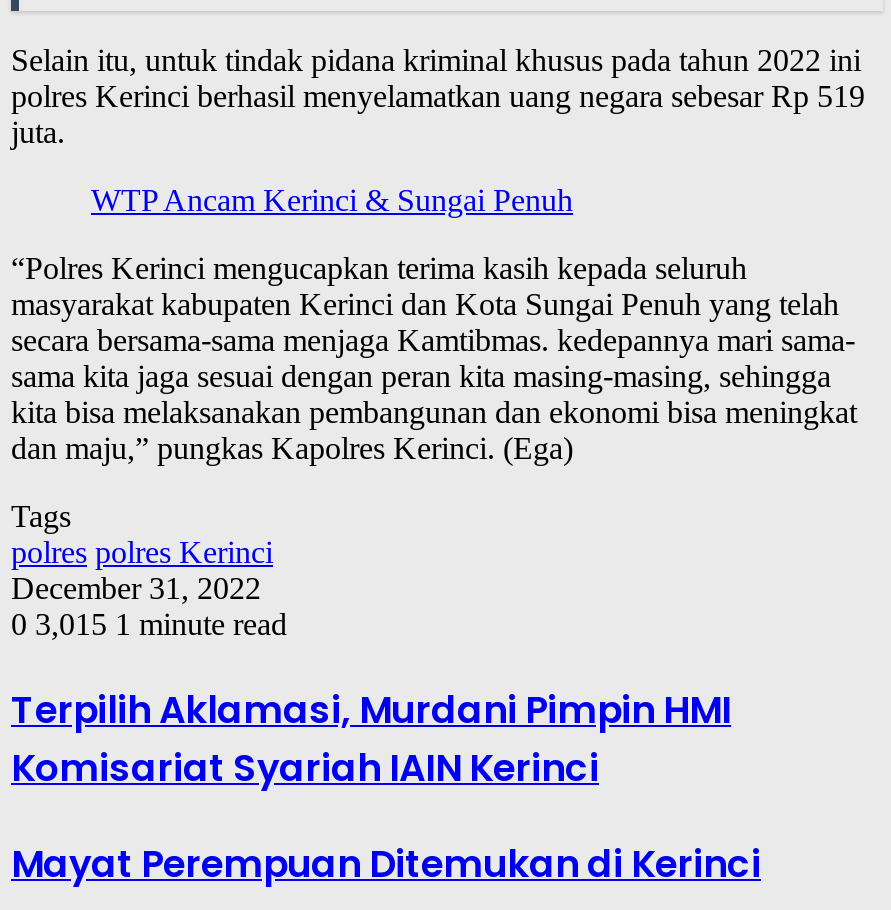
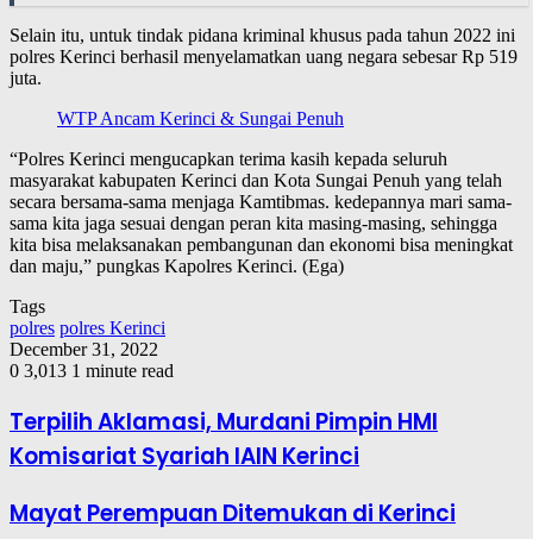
[11,607,287,641] 0 3,015 1 minute read -> [10,361,174,381] 0 3,013 1 minute read

